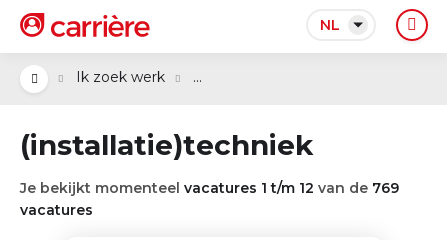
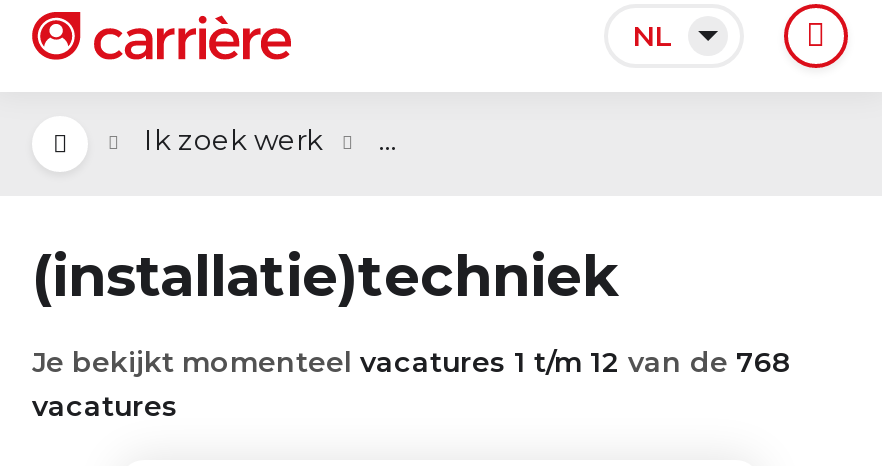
[20,179,399,197] Je bekijkt momenteel vacatures 1 t/m 12 van de 769 -> [32,344,792,380] Je bekijkt momenteel vacatures 1 t/m 12 van de 768

